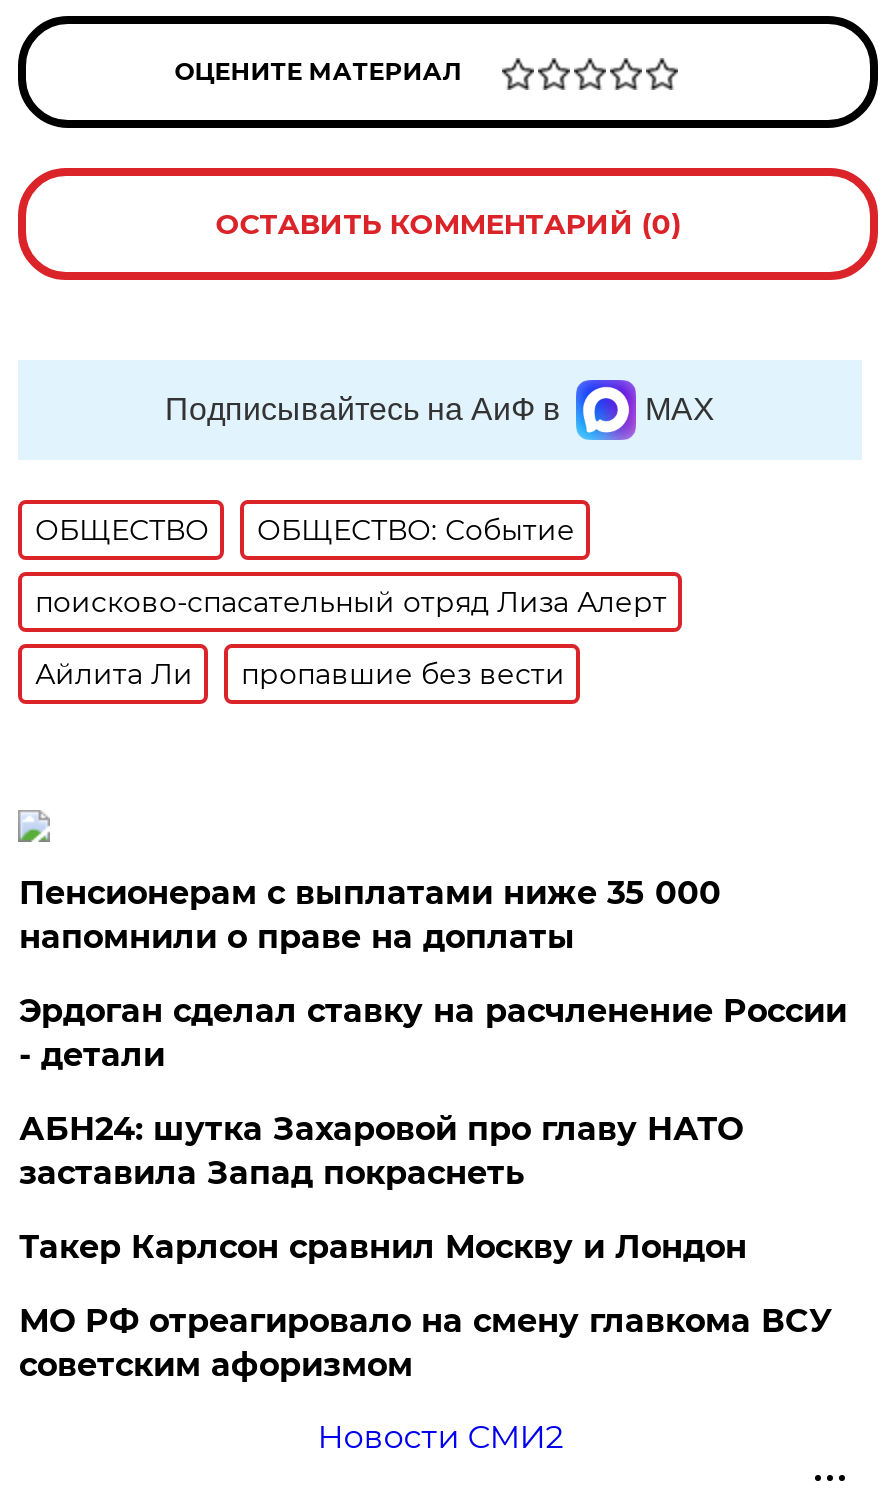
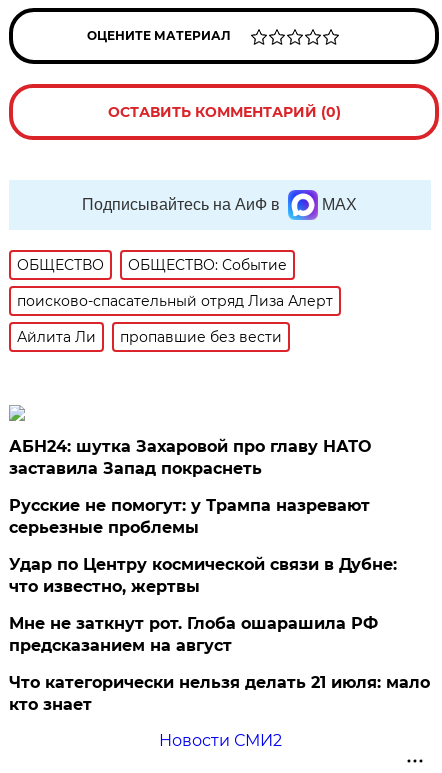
[19,874,847,1074] Пенсионерам с выплатами ниже 35 000 | напомнили о праве на доплаты | Эрдоган сделал ставку на расчленение России | - детали -> none
moved [19,1110,743,1192] -> [9,437,371,478]: АБН24: шутка Захаровой про главу НАТО | заставила Запад покраснеть
[19,1228,833,1384] Такер Карлсон сравнил Москву и Лондон | МО РФ отреагировало на смену главкома ВСУ | советским афоризмом -> [9,496,430,714] Русские не помогут: у Трампа назревают | серьезные проблемы | Удар по Центру космической связи в Дубне: | что известно, жертвы | Мне не заткнут рот. Глоба ошарашила РФ | предсказанием на август | Что категорически нельзя делать 21 июля: мало | кто знает

